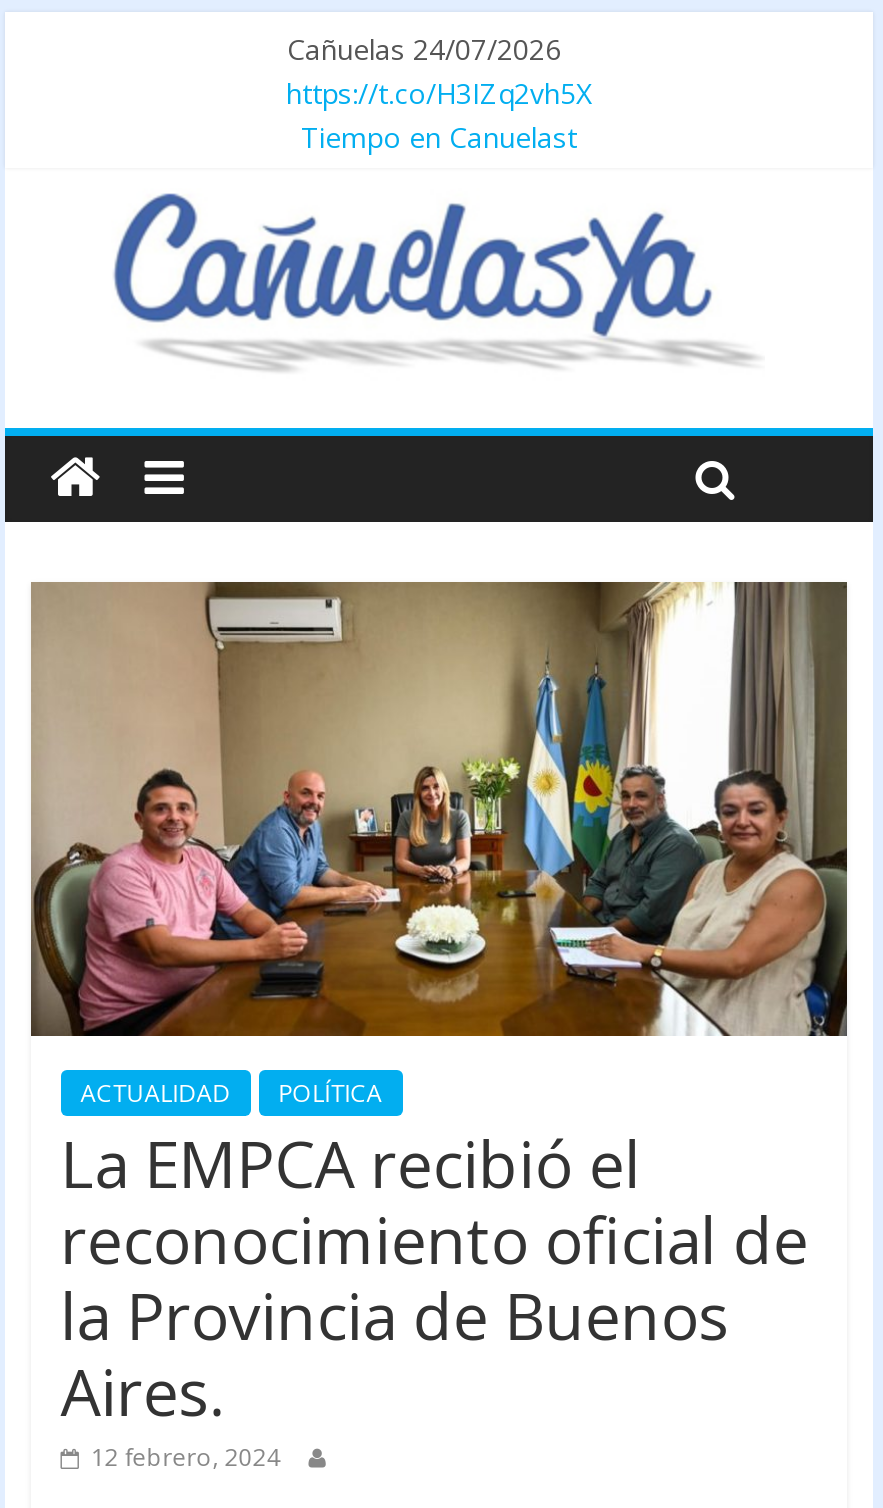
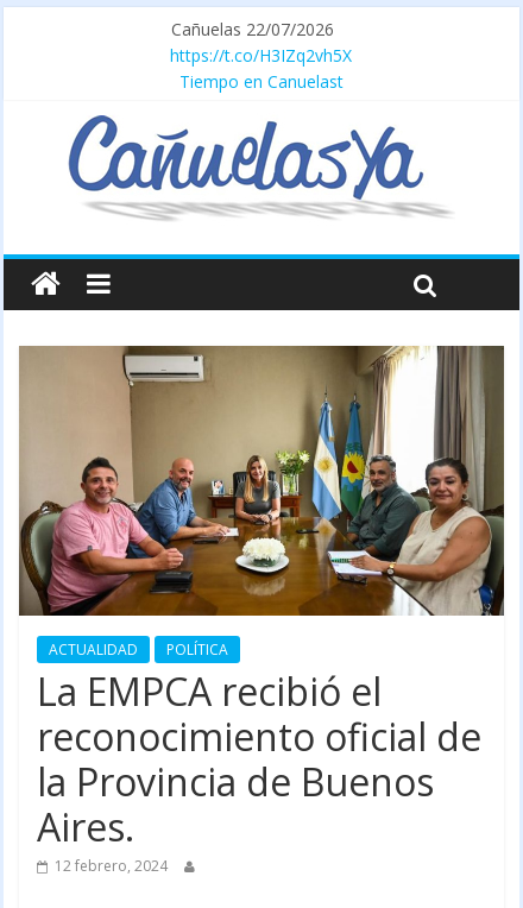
[287,30,561,68] Cañuelas 24/07/2026 -> [171,18,334,40] Cañuelas 22/07/2026

